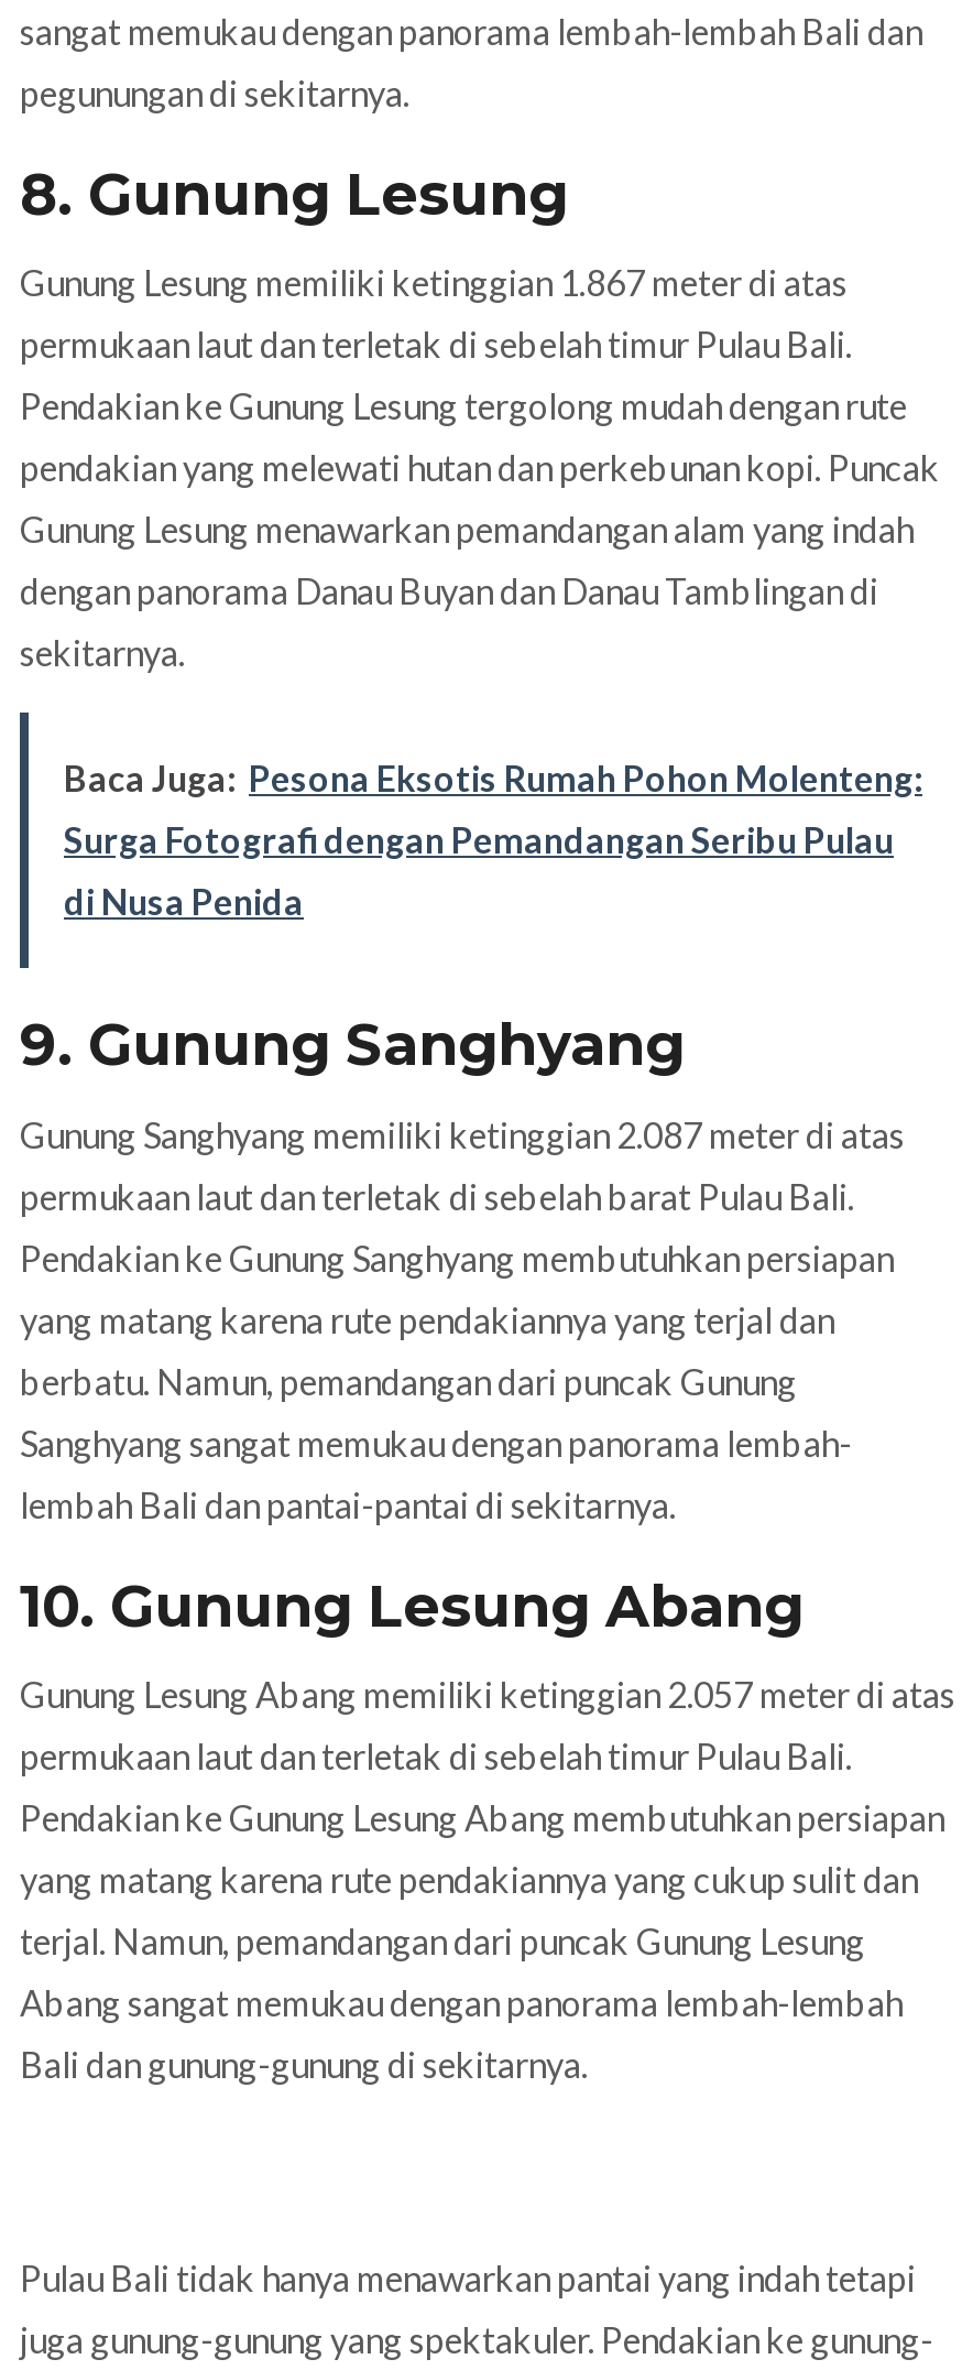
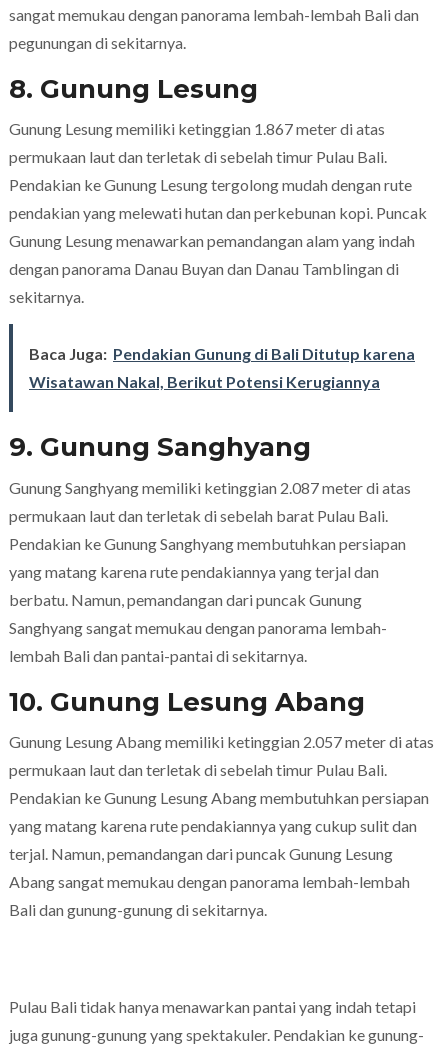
[64,757,922,922] Baca Juga: Pesona Eksotis Rumah Pohon Molenteng: | Surga Fotografi dengan Pemandangan Seribu Pulau | di Nusa Penida -> [29,344,415,391] Baca Juga: Pendakian Gunung di Bali Ditutup karena | Wisatawan Nakal, Berikut Potensi Kerugiannya

